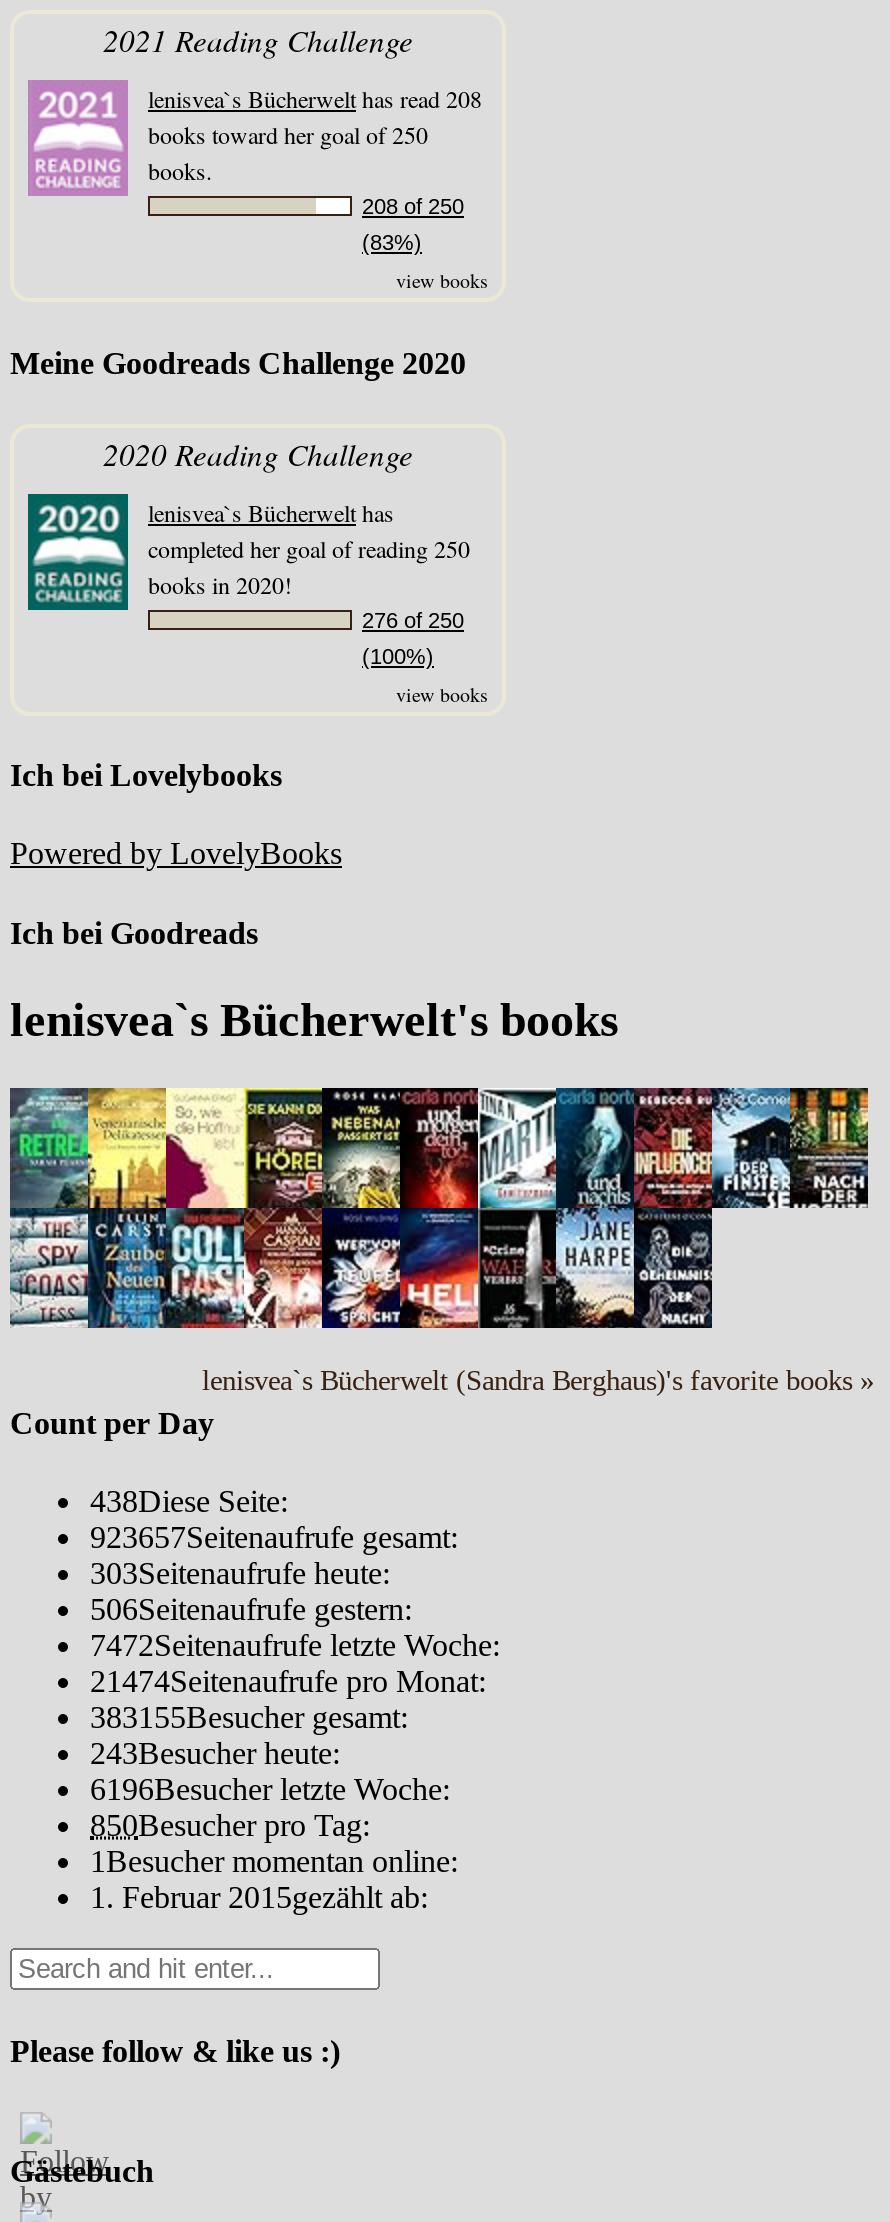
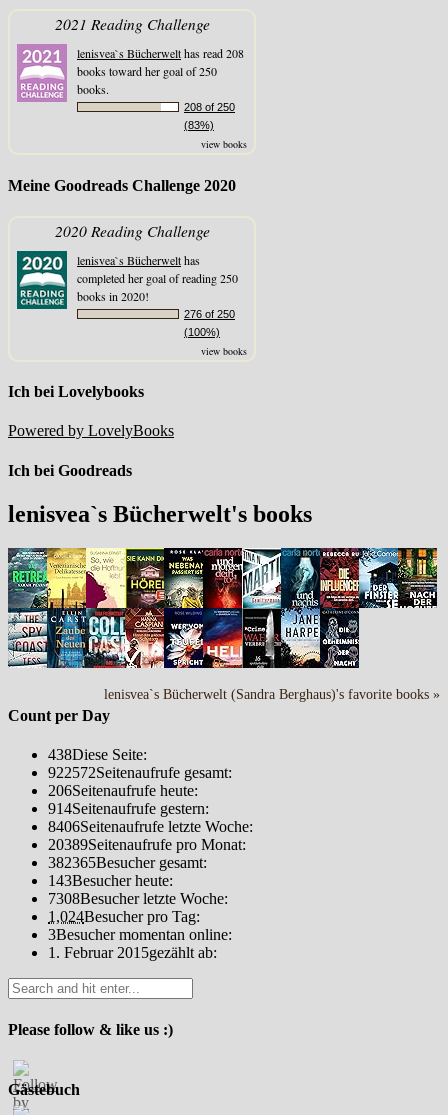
[90,1521,458,1555] 923657Seitenaufrufe gesamt: -> [48,764,232,781] 922572Seitenaufrufe gesamt:
[90,1557,390,1591] 303Seitenaufrufe heute: -> [48,782,198,799] 206Seitenaufrufe heute:
[90,1593,412,1627] 506Seitenaufrufe gestern: -> [48,800,209,817] 914Seitenaufrufe gestern:
[90,1629,500,1663] 7472Seitenaufrufe letzte Woche: -> [48,818,253,835] 8406Seitenaufrufe letzte Woche:
[90,1665,486,1699] 21474Seitenaufrufe pro Monat: -> [48,836,246,853] 20389Seitenaufrufe pro Monat:
[90,1701,408,1735] 383155Besucher gesamt: -> [48,854,207,871] 382365Besucher gesamt:
[90,1737,340,1771] 243Besucher heute: -> [48,872,173,889] 143Besucher heute:
[90,1773,450,1807] 6196Besucher letzte Woche: -> [48,890,228,907] 7308Besucher letzte Woche:
[90,1809,370,1843] 850Besucher pro Tag: -> [48,908,200,925] 1,024Besucher pro Tag:
[90,1845,458,1879] 1 Besucher momentan online: -> [48,926,232,943] 3 Besucher momentan online:

